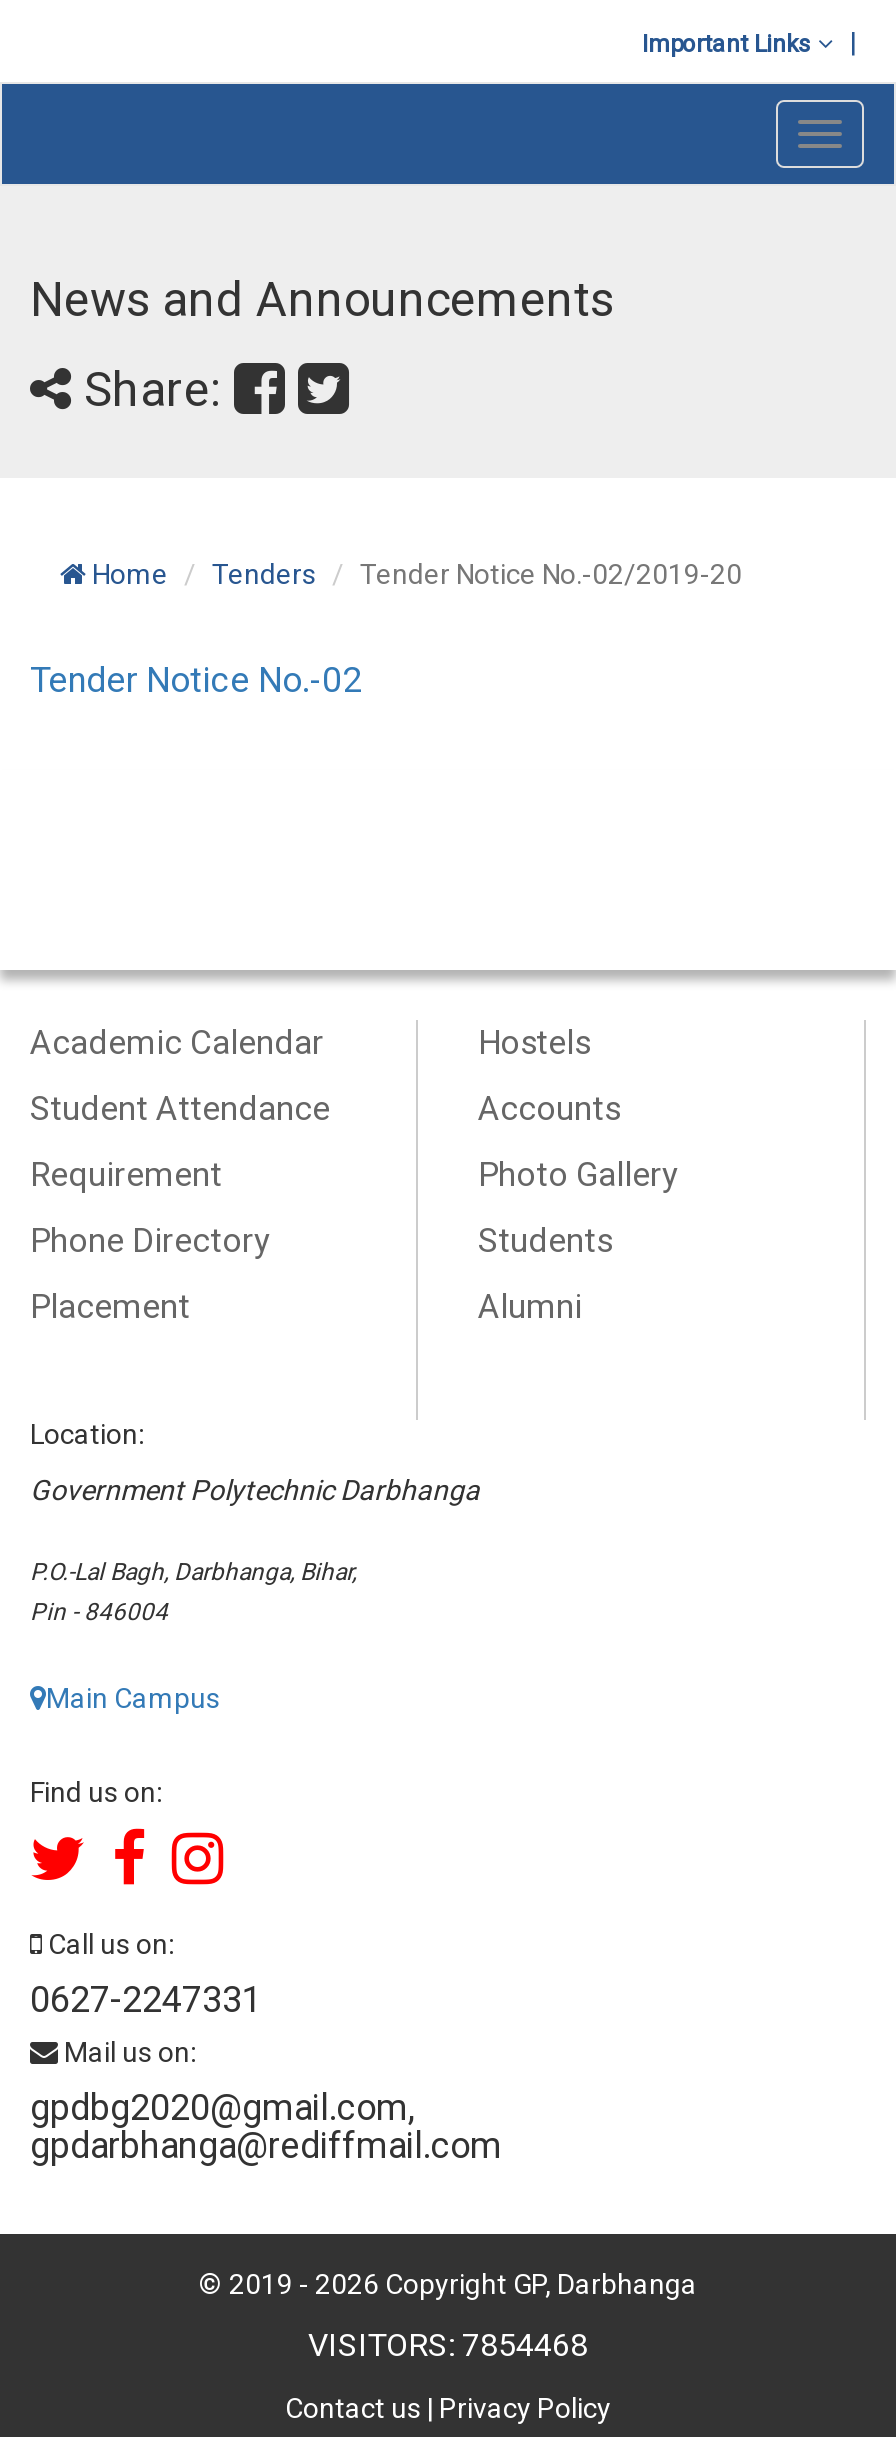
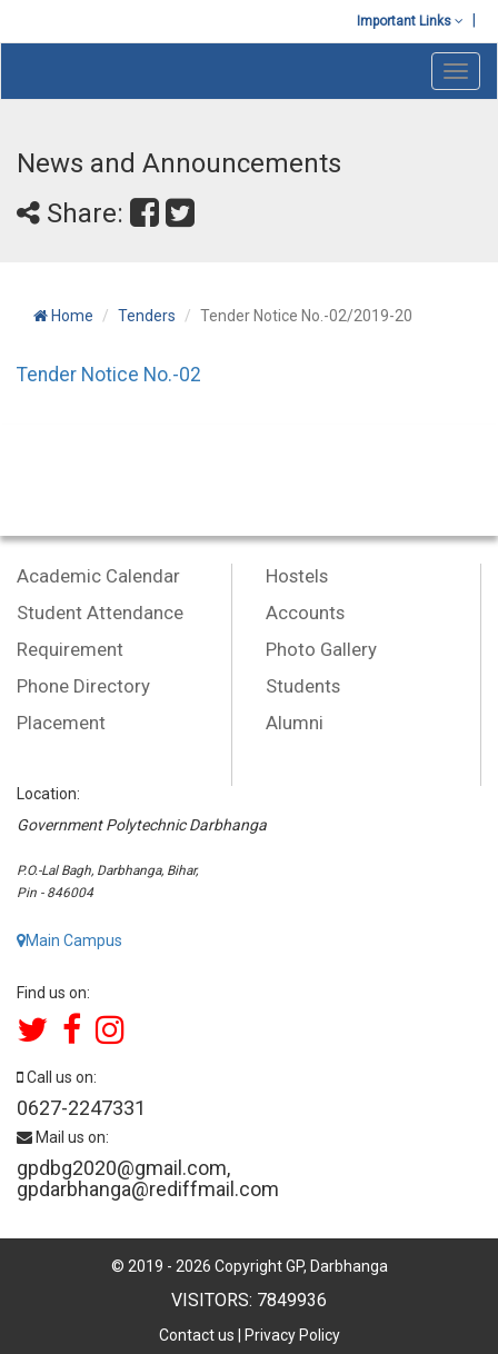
[308,2326,588,2364] VISITORS: 7854468 -> [171,1289,327,1310] VISITORS: 7849936

